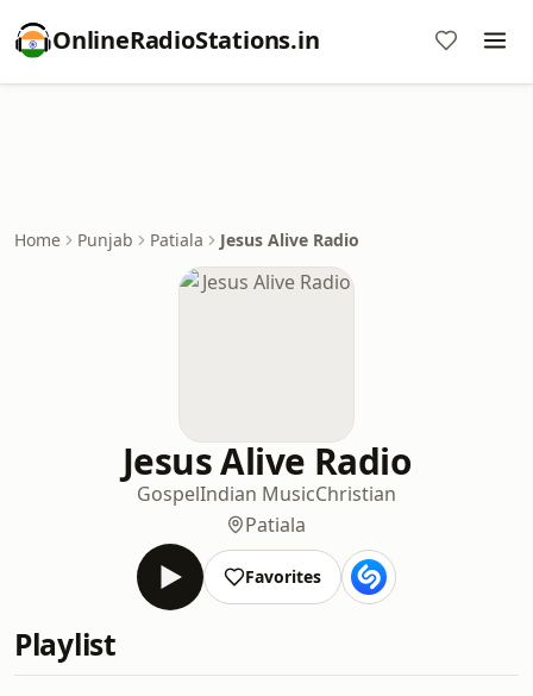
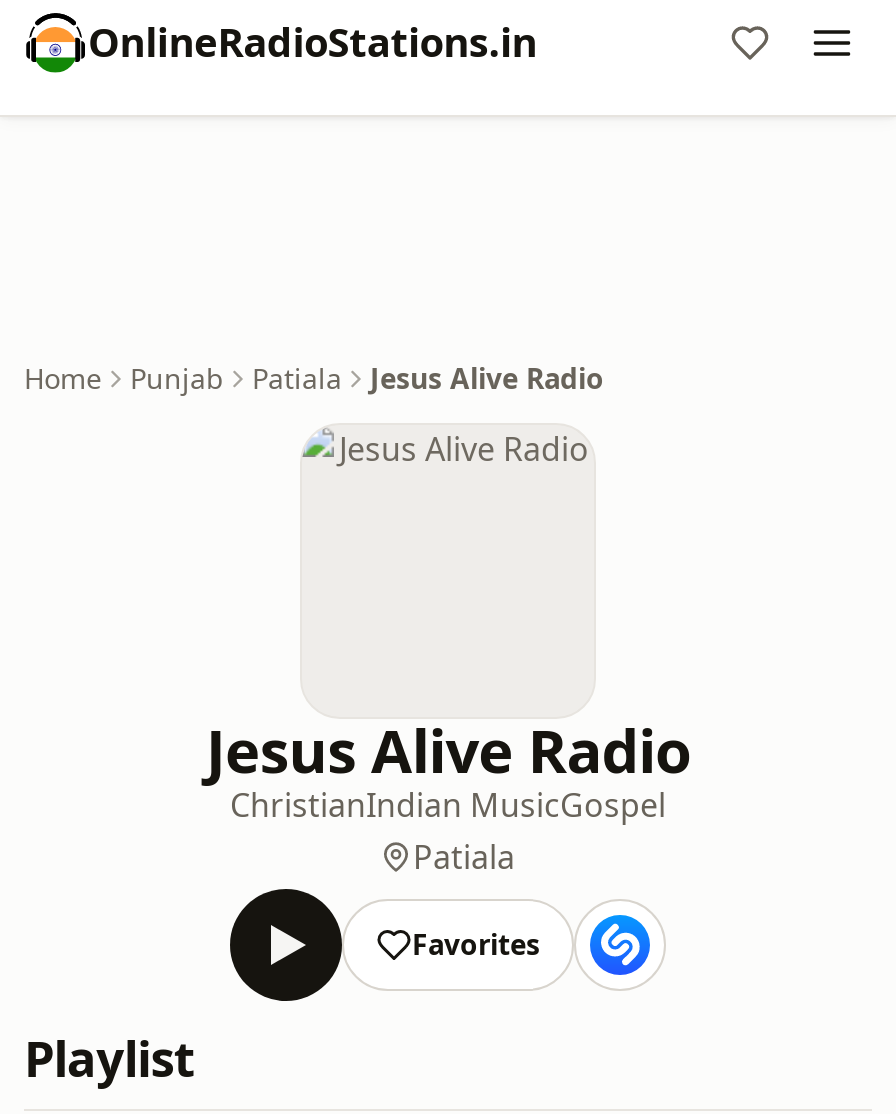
[137,481,396,507] GospelIndian MusicChristian -> [230,783,666,827] ChristianIndian MusicGospel

